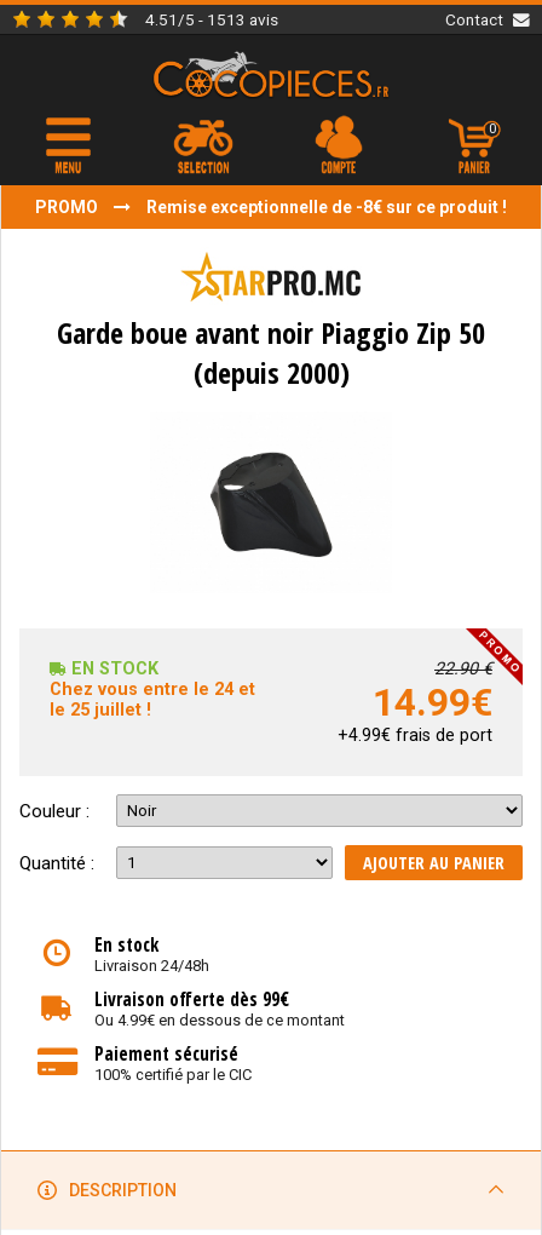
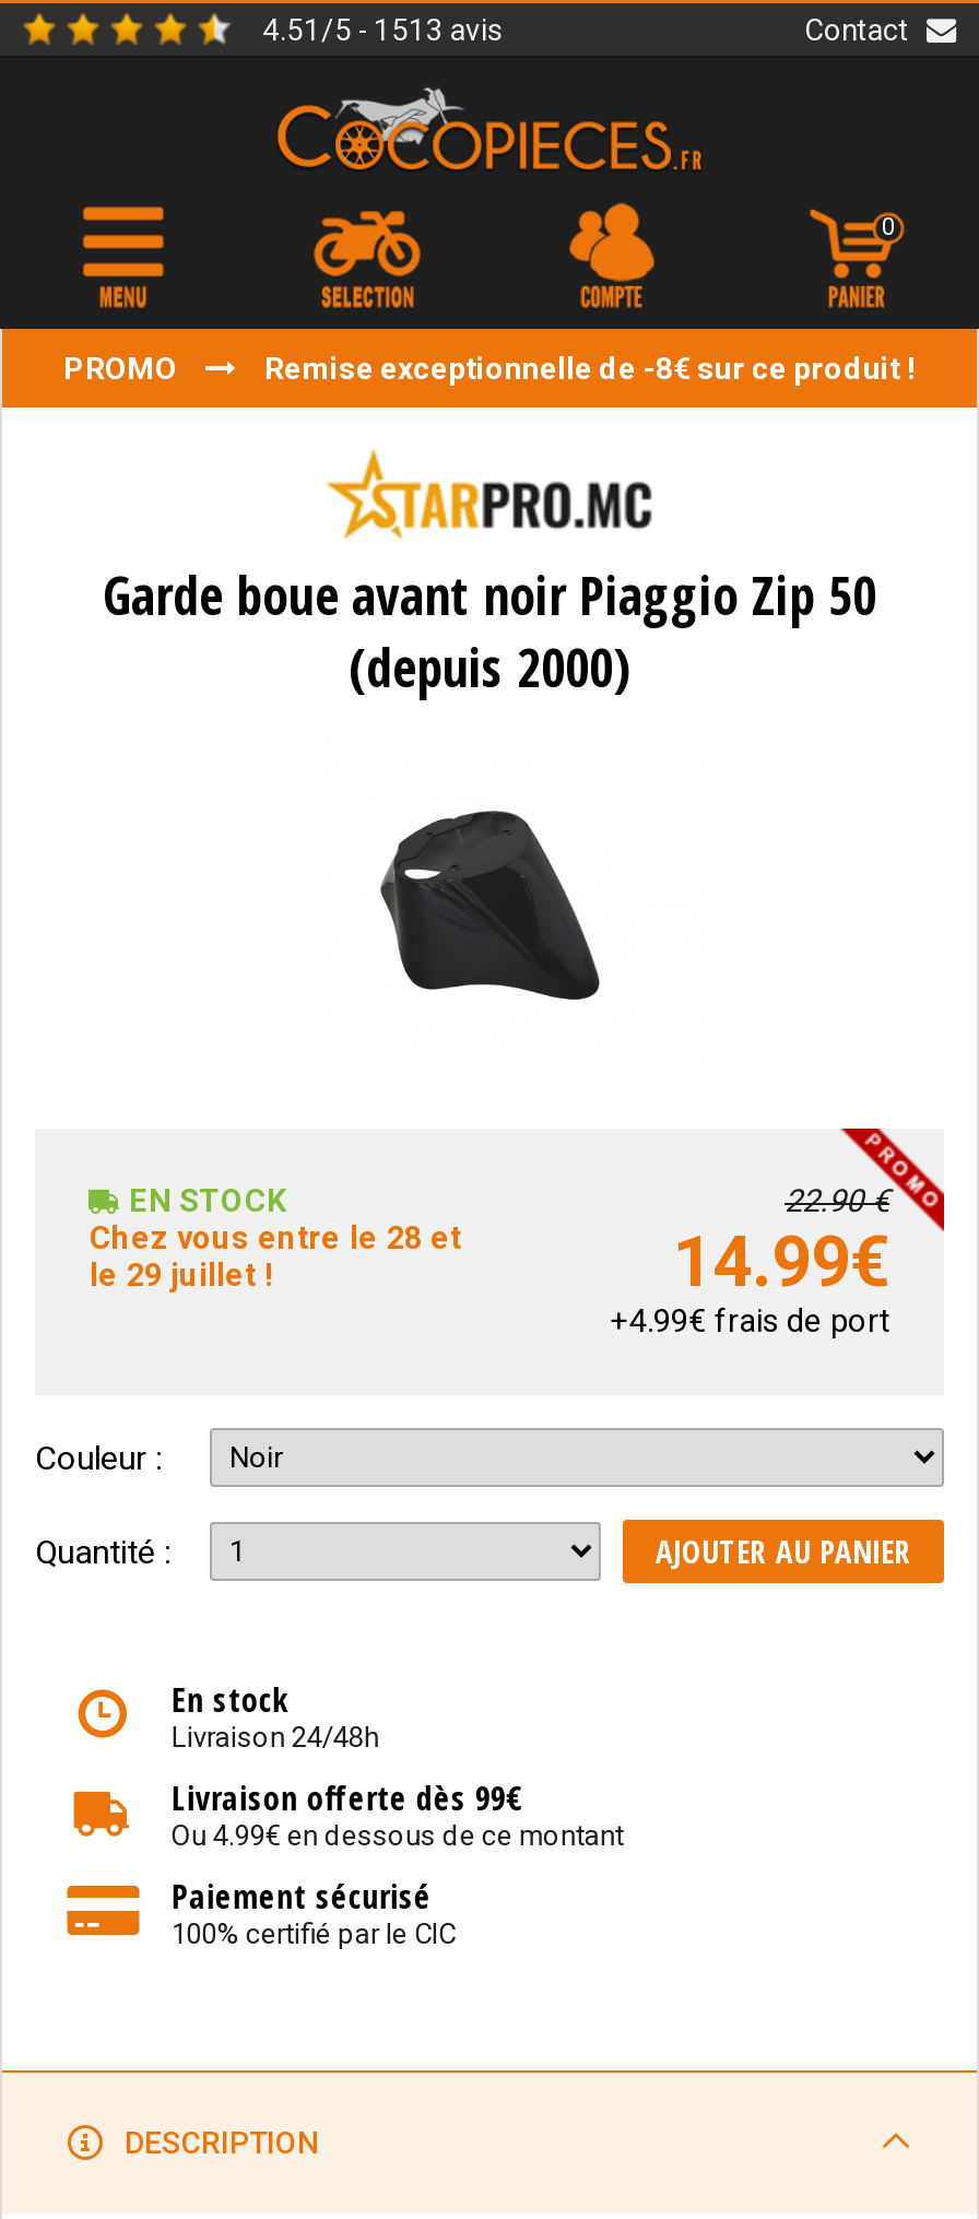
[50,679,255,700] Chez vous entre le 24 et -> [90,1220,461,1258] Chez vous entre le 28 et
[50,700,151,720] le 25 juillet ! -> [90,1258,273,1295] le 29 juillet !

